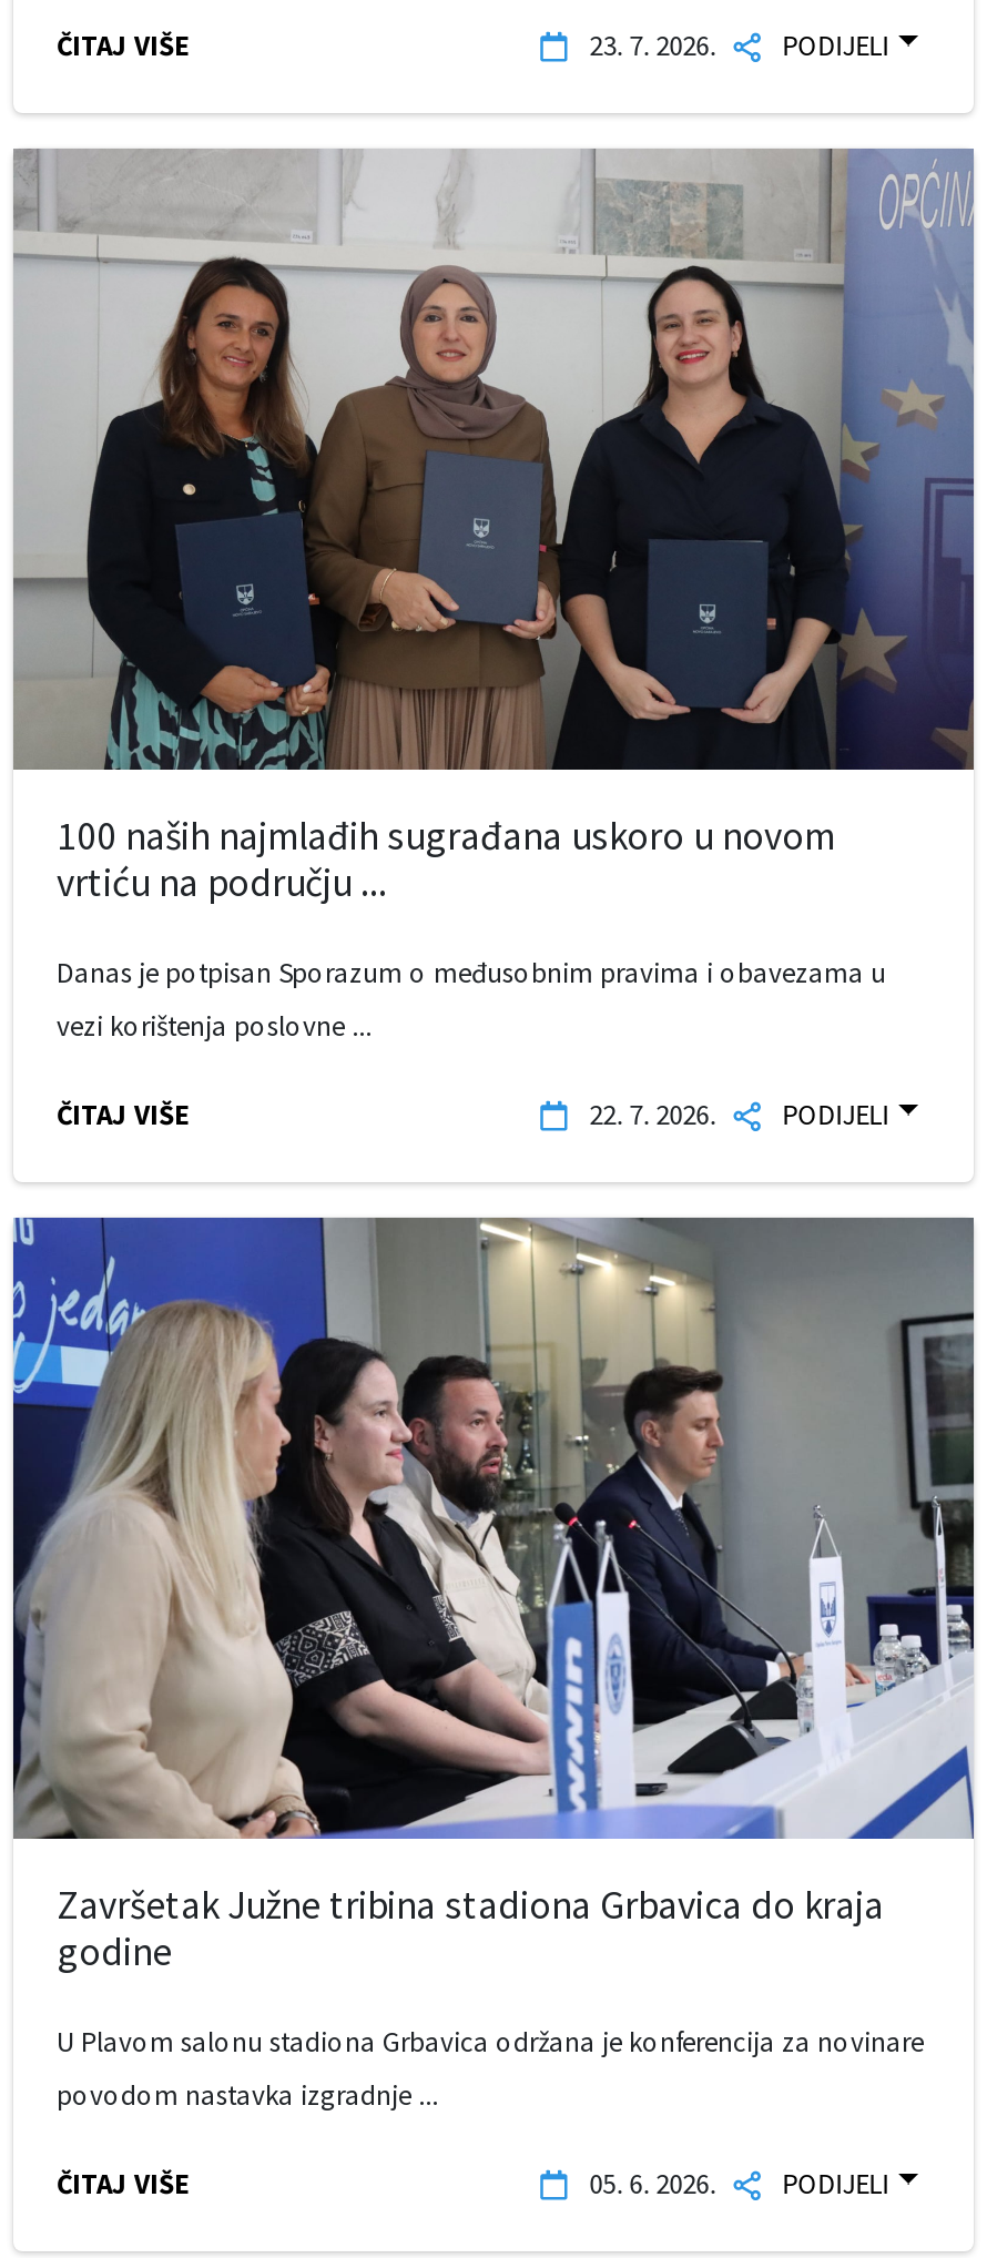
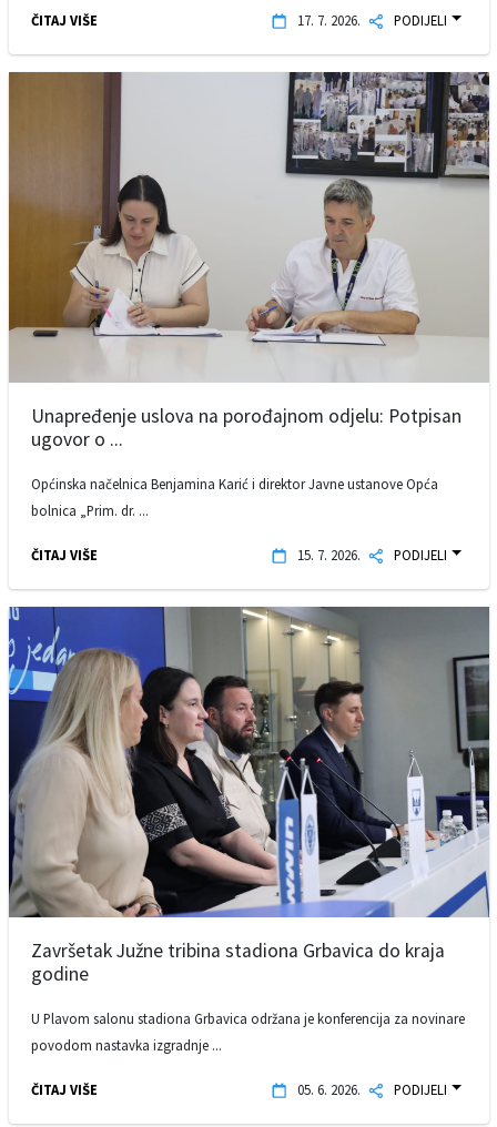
[583,26,889,62] 23. 7. 2026. PODIJELI -> [294,11,447,29] 17. 7. 2026. PODIJELI
[11,149,976,907] [image] | 100 naših najmlađih sugrađana uskoro u novom | vrtiću na području ... -> [8,72,490,451] [image] | Unapređenje uslova na porođajnom odjelu: Potpisan | ugovor o ...
[57,953,886,989] Danas je potpisan Sporazum o međusobnim pravima i obavezama u -> [31,475,438,492] Općinska načelnica Benjamina Karić i direktor Javne ustanove Opća
[57,1007,372,1042] vezi korištenja poslovne ... -> [31,501,148,519] bolnica „Prim. dr. ...
[583,1095,889,1131] 22. 7. 2026. PODIJELI -> [294,546,447,563] 15. 7. 2026. PODIJELI

